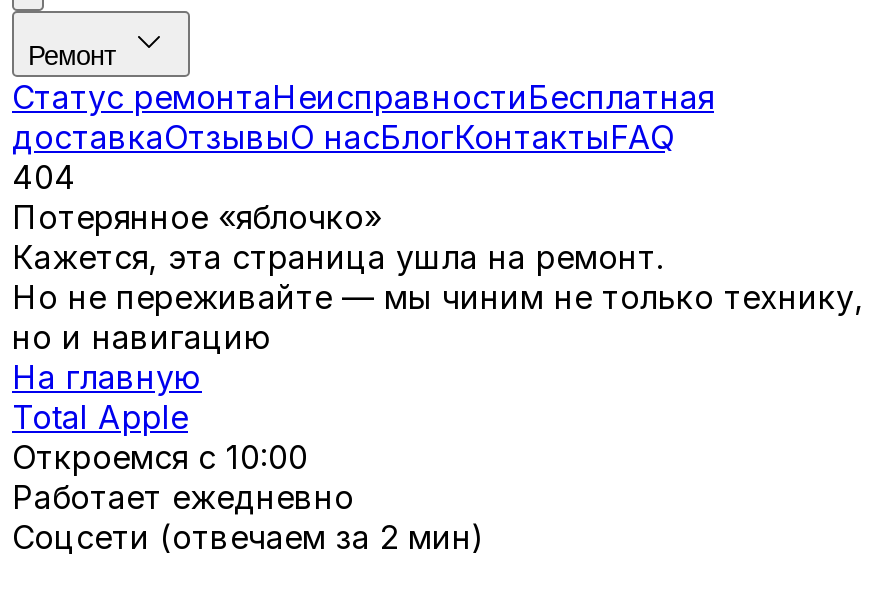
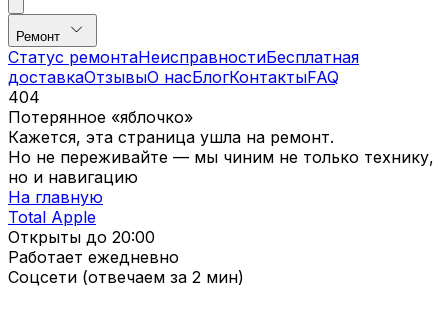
[12,437,308,477] Откроемся с 10:00 -> [8,227,155,247] Открыты до 20:00

